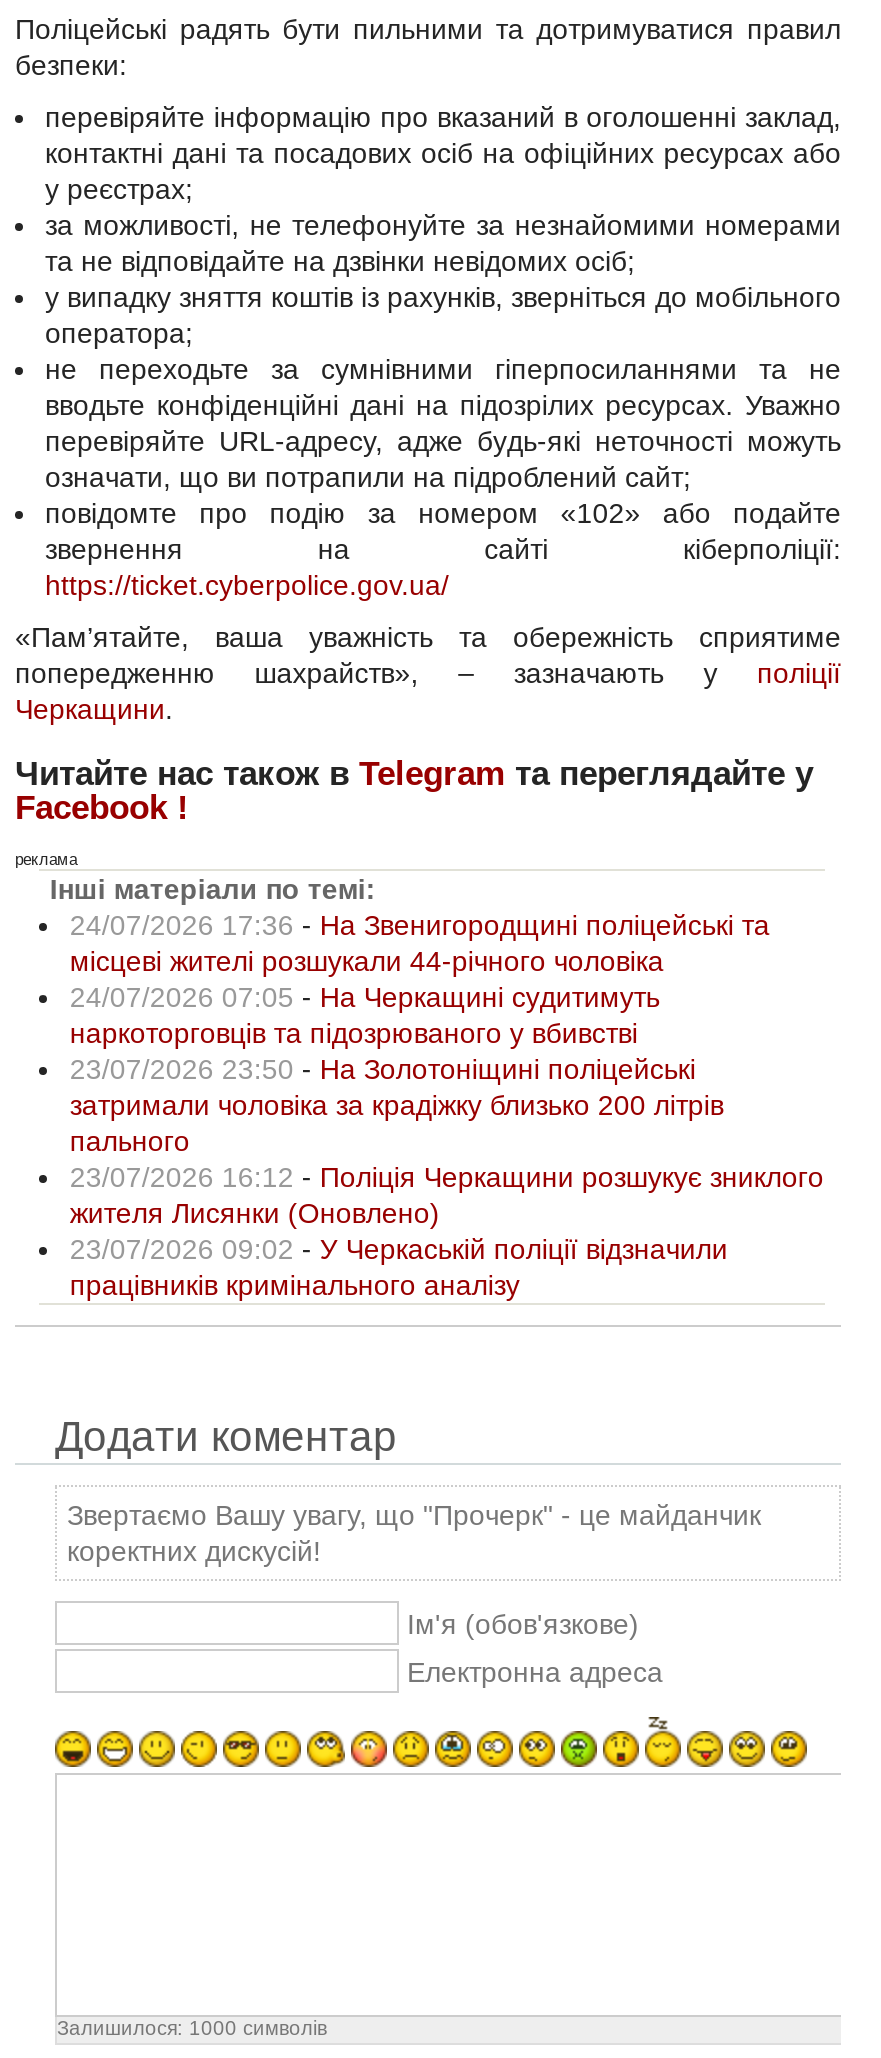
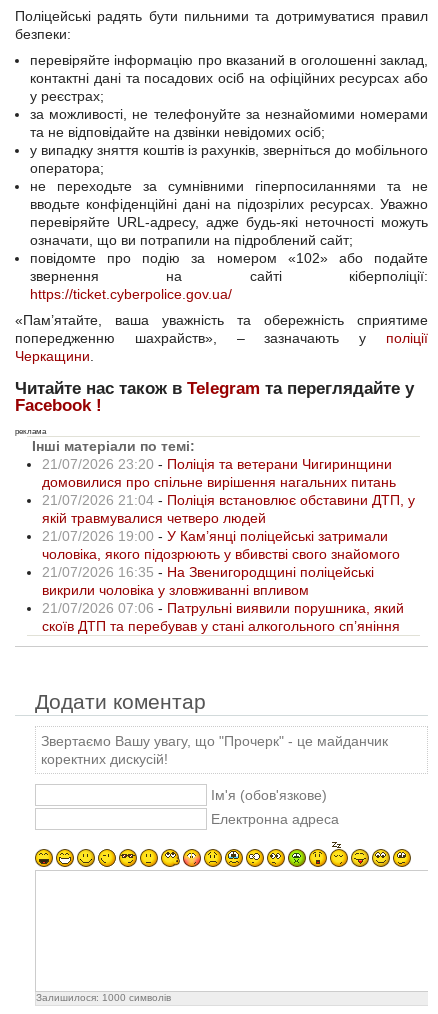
[70,909,824,1301] 24/07/2026 17:36 - На Звенигородщині поліцейські та | місцеві жителі розшукали 44-річного чоловіка | 24/07/2026 07:05 - На Черкащині судитимуть | наркоторговців та підозрюваного у вбивстві | 23/07/2026 23:50 - На Золотоніщині поліцейські | затримали чоловіка за крадіжку близько 200 літрів | пального | 23/07/2026 16:12 - Поліція Черкащини розшукує зниклого | жителя Лисянки (Оновлено) | 23/07/2026 09:02 - У Черкаській поліції відзначили | працівників кримінального аналізу -> [42,456,415,634] 21/07/2026 23:20 - Поліція та ветерани Чигиринщини | домовилися про спільне вирішення нагальних питань | 21/07/2026 21:04 - Поліція встановлює обставини ДТП, у | якій травмувалися четверо людей | 21/07/2026 19:00 - У Кам’янці поліцейські затримали | чоловіка, якого підозрюють у вбивстві свого знайомого | 21/07/2026 16:35 - На Звенигородщині поліцейські | викрили чоловіка у зловживанні впливом | 21/07/2026 07:06 - Патрульні виявили порушника, який | скоїв ДТП та перебував у стані алкогольного сп’яніння

